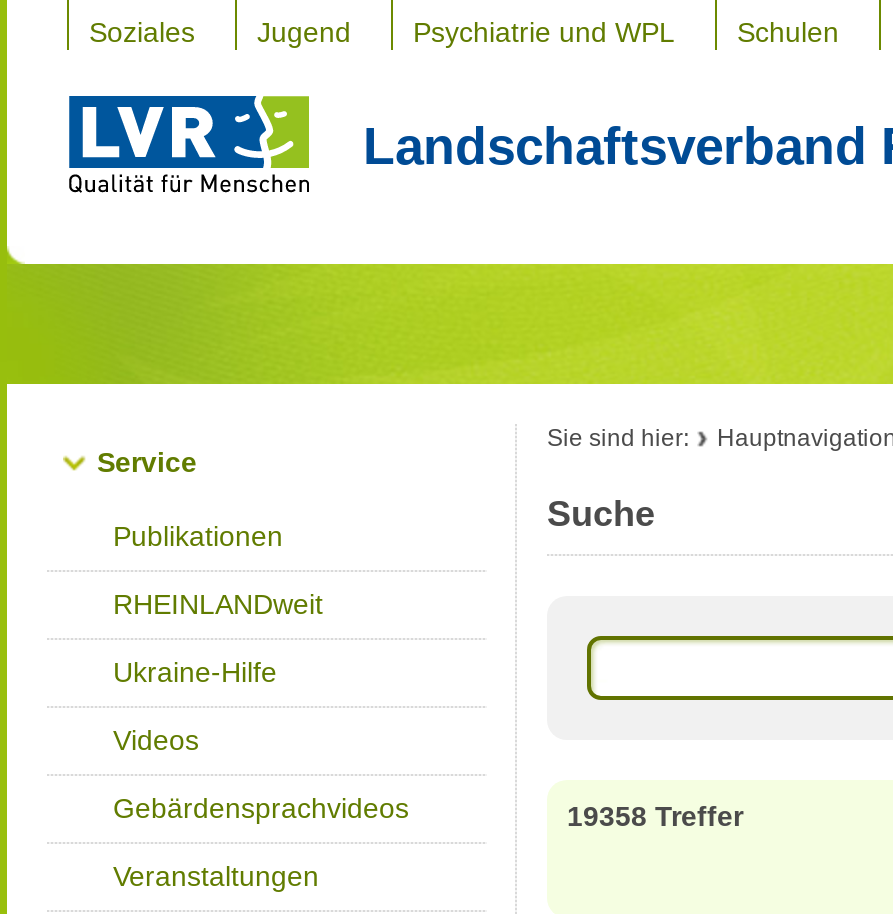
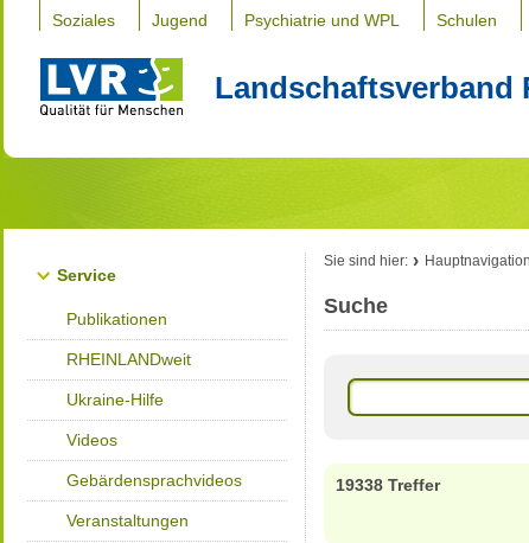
[567,800,743,832] 19358 Treffer -> [336,475,440,494] 19338 Treffer

